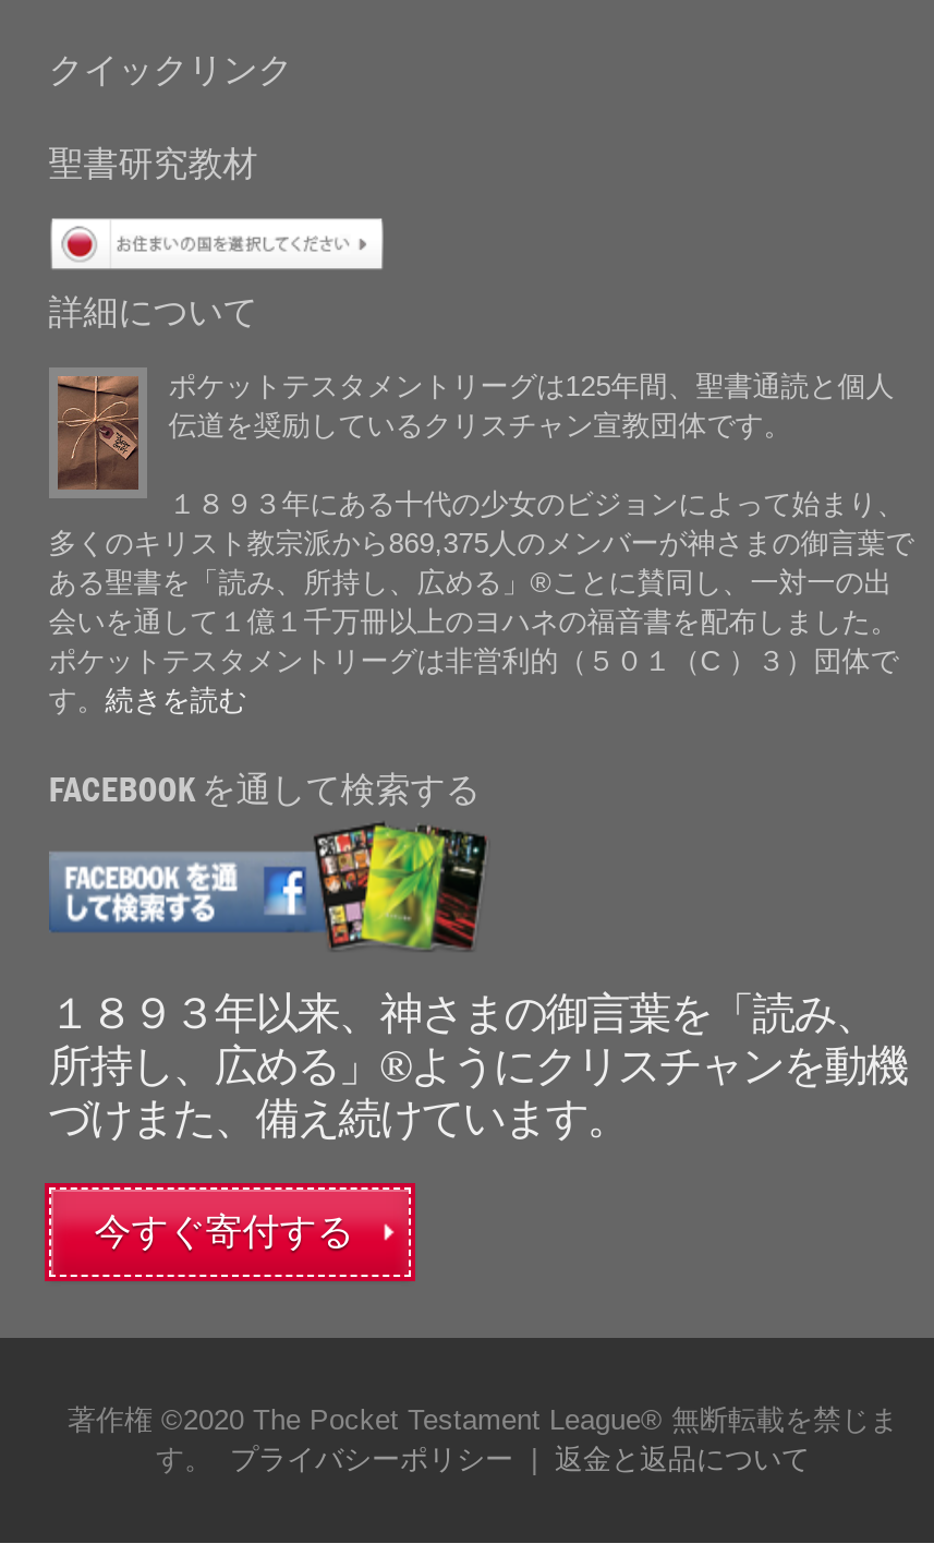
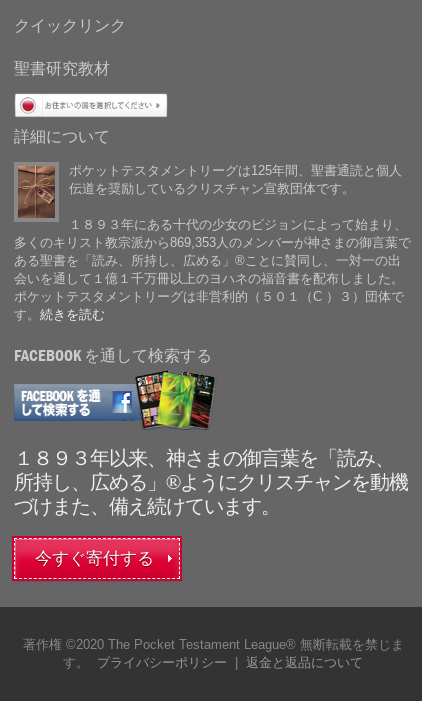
[48,527,914,560] 多くのキリスト教宗派から869,375人のメンバーが神さまの御言葉で -> [14,235,411,250] 多くのキリスト教宗派から869,353人のメンバーが神さまの御言葉で

